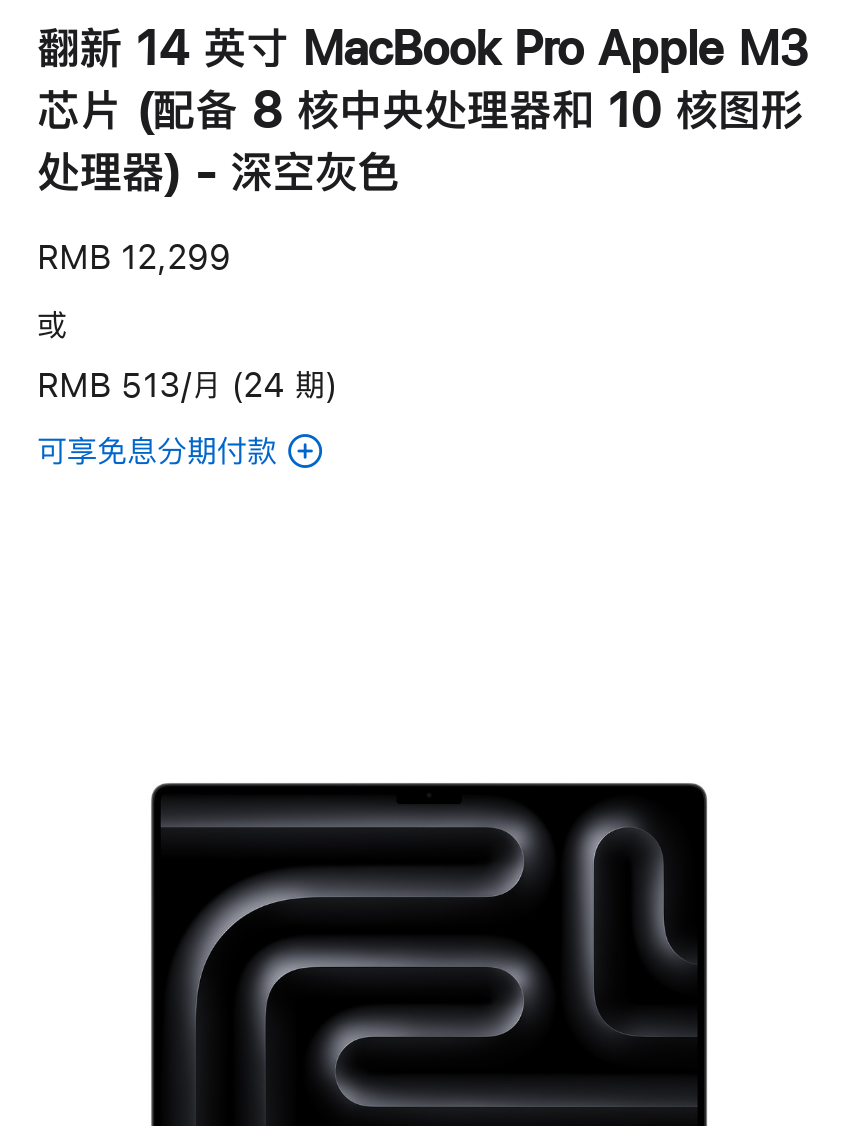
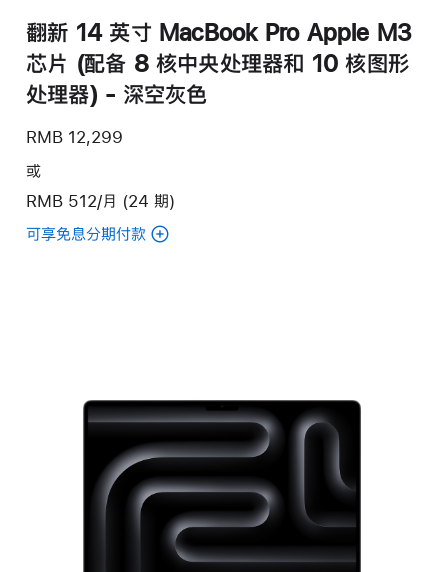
[37,367,337,401] RMB 513/月 (24 期) -> [26,192,175,209] RMB 512/月 (24 期)

